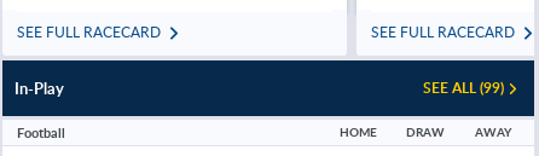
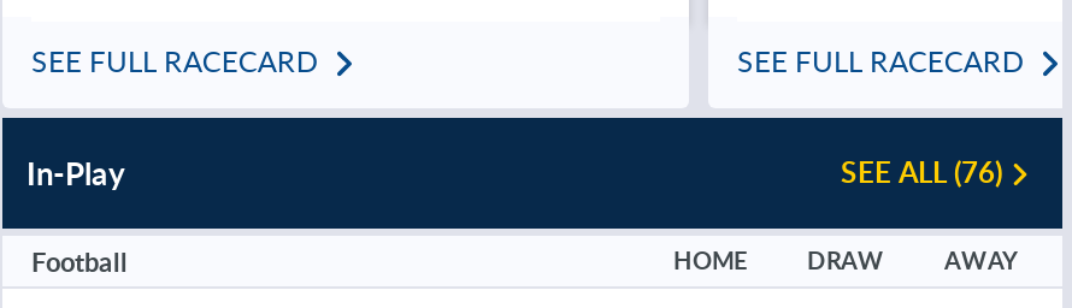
[423,78,504,98] SEE ALL (99) -> [841,152,1002,193] SEE ALL (76)

